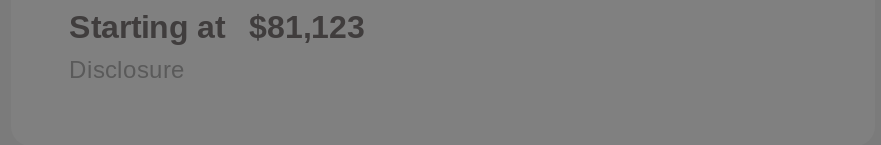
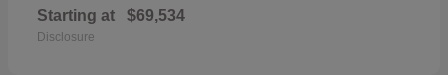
[69,9,365,43] Starting at $81,123 -> [37,7,185,24] Starting at $69,534

